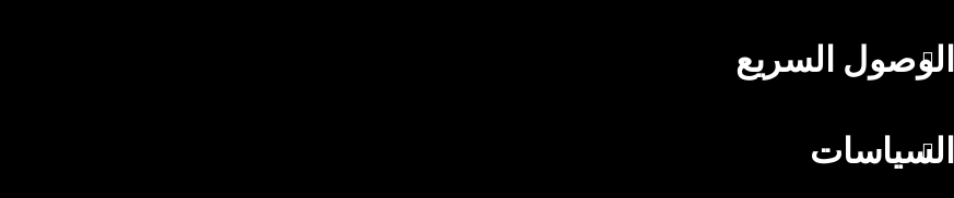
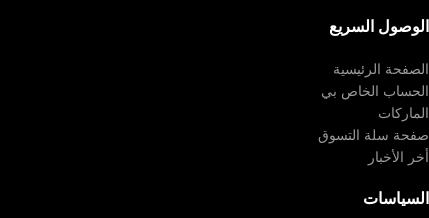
none -> [318,61,429,165] الصفحة الرئيسية | الحساب الخاص بي | الماركات | صفحة سلة التسوق | أخر الأخبار

